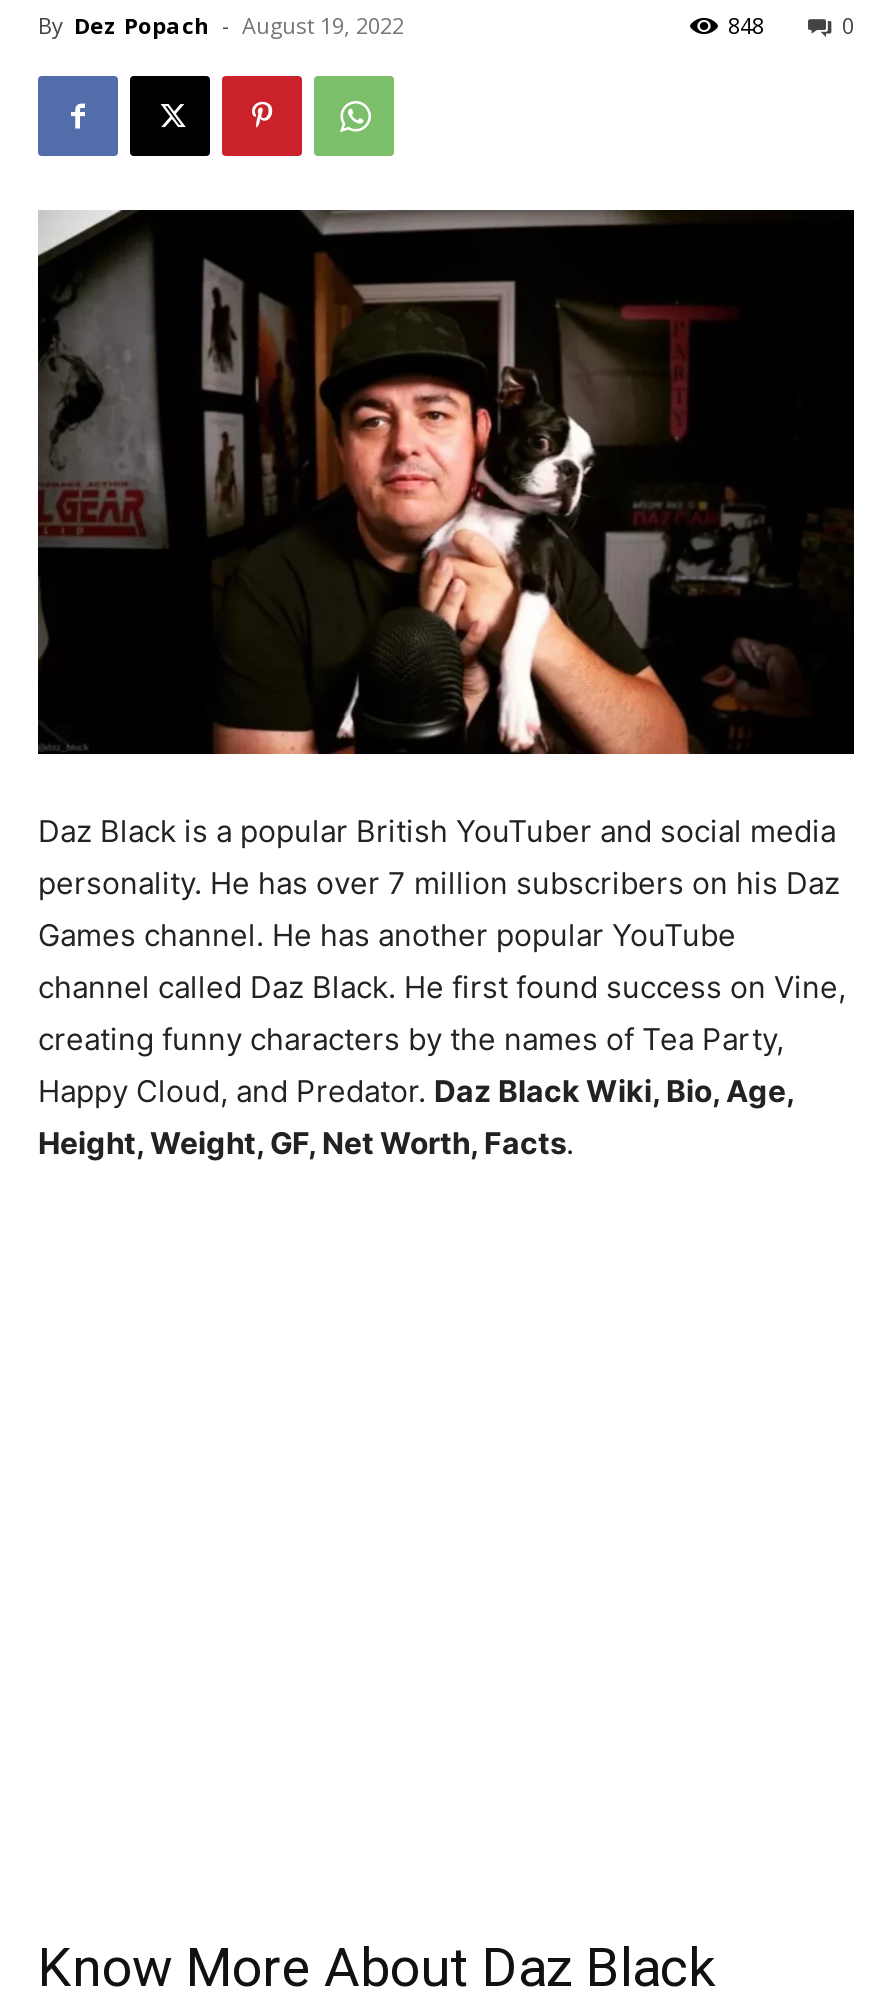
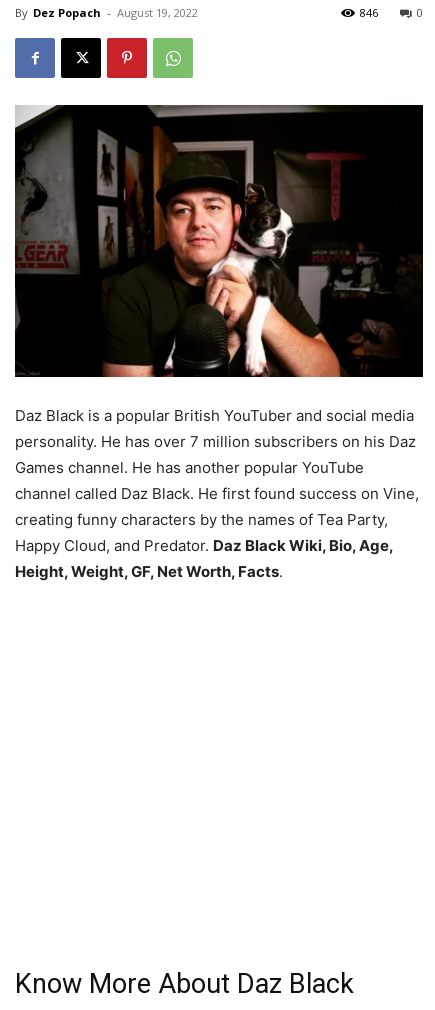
[728,10,764,40] 848 -> [360,5,378,20] 846

